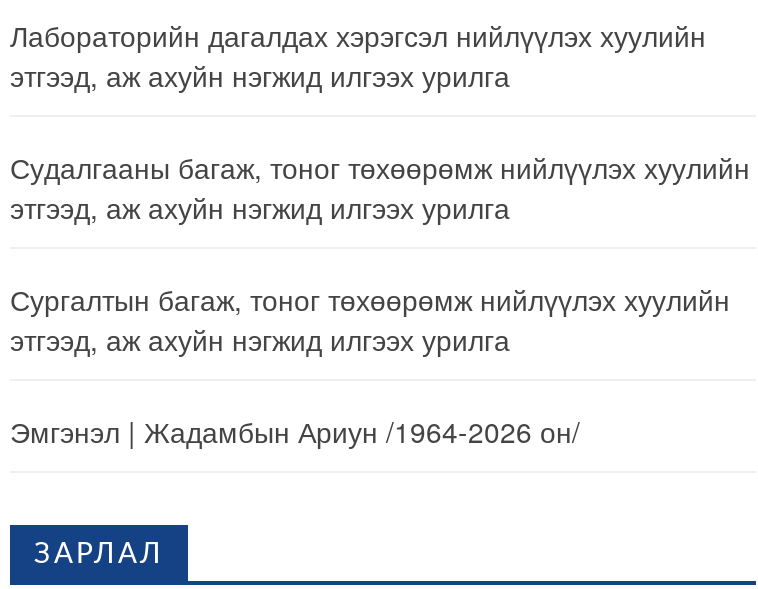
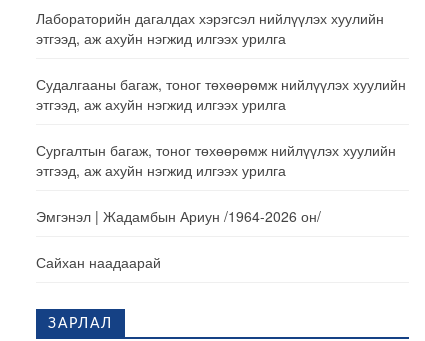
none -> [36,252,161,272] Сайхан наадаарай

